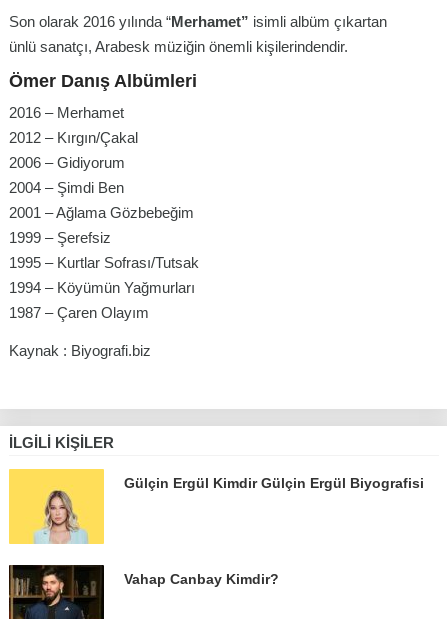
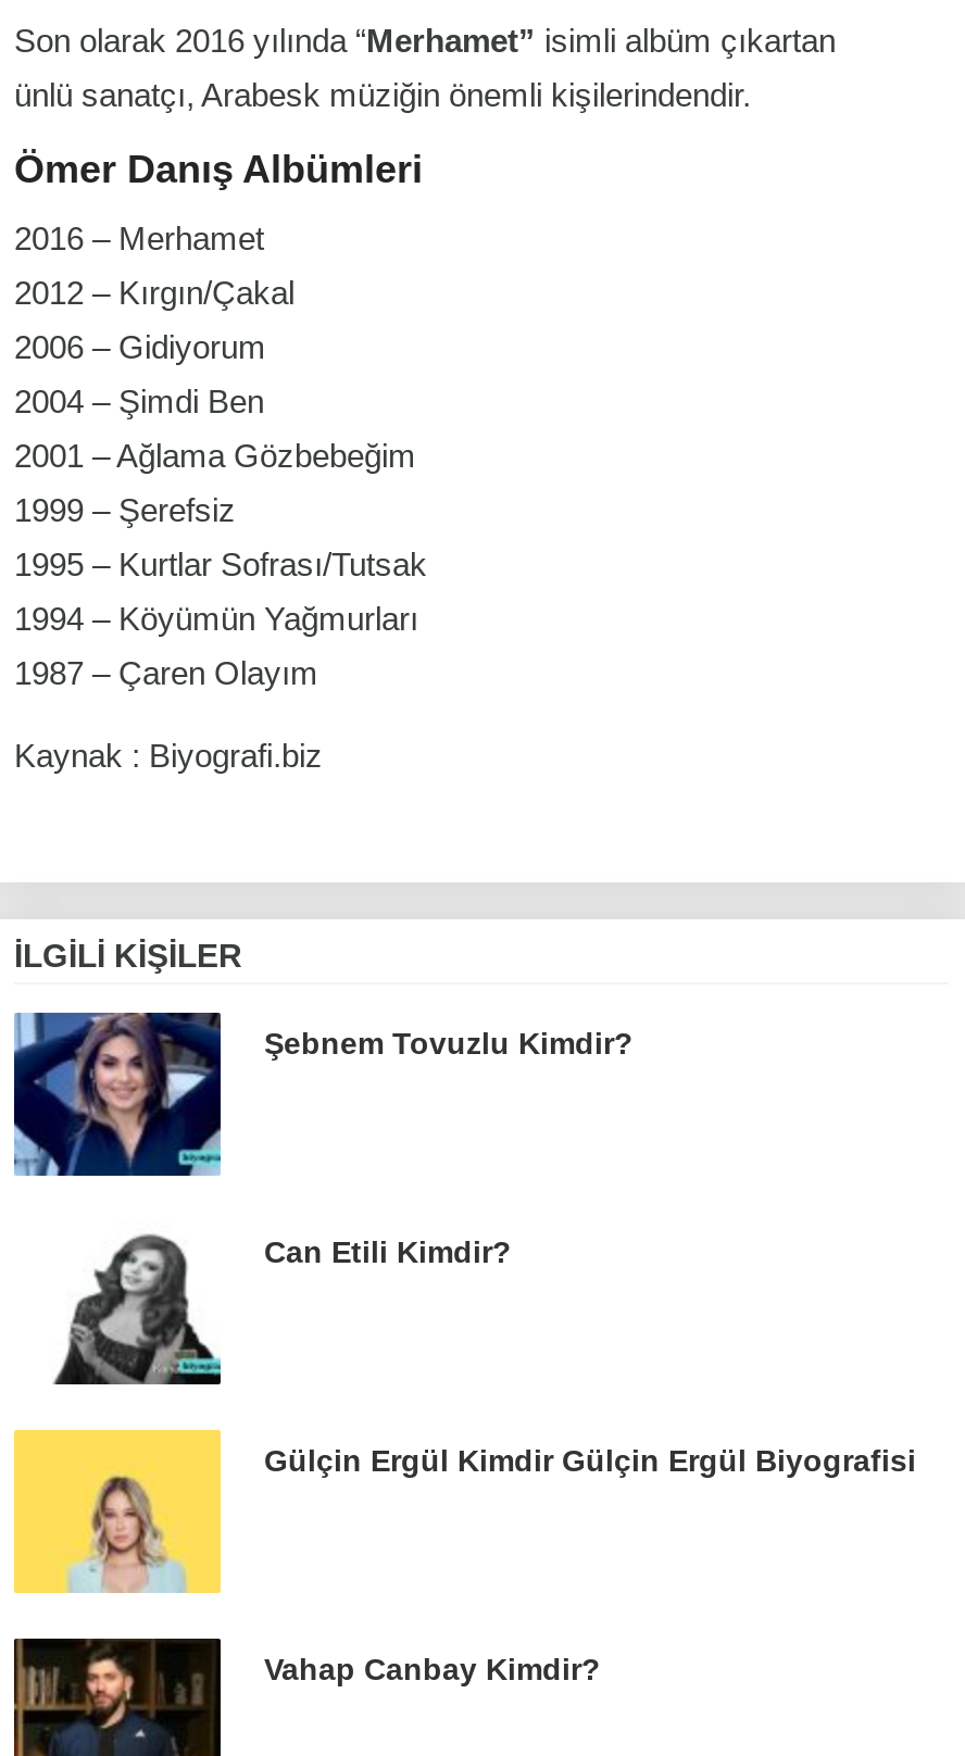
none -> [12,1011,634,1178] [image] | Şebnem Tovuzlu Kimdir?
none -> [14,1232,512,1391] [image] | Can Etili Kimdir?

